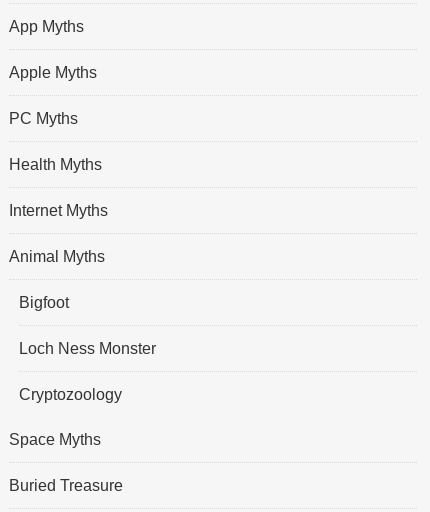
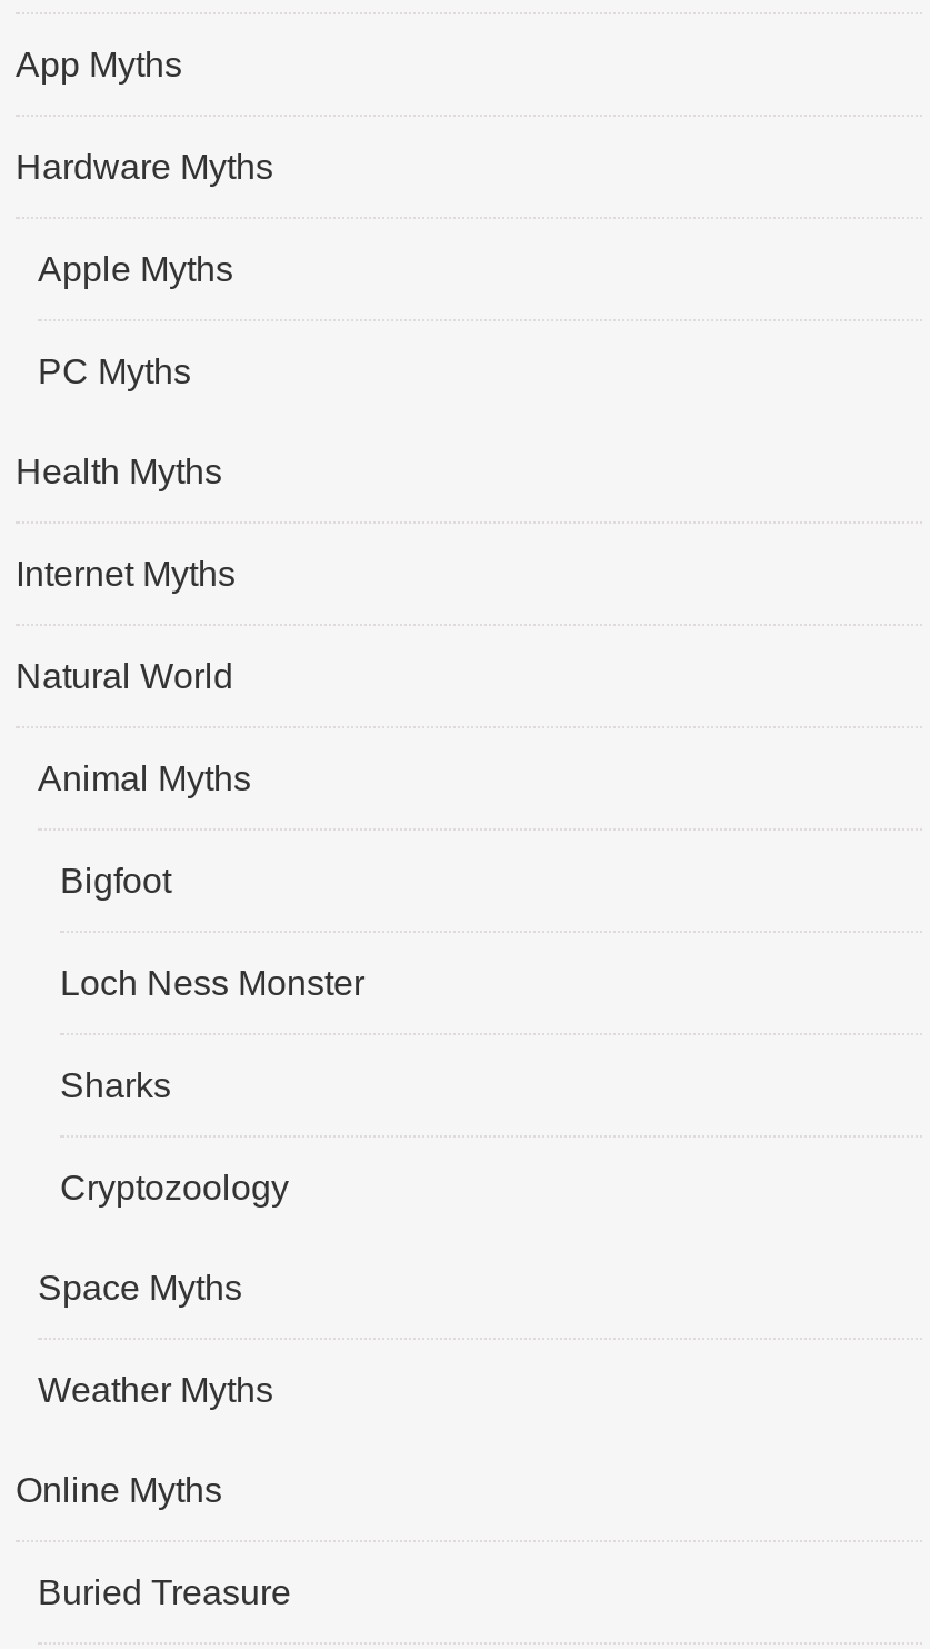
none -> [16,149,273,186] Hardware Myths
none -> [16,658,233,696] Natural World
none -> [60,1067,171,1105] Sharks
none -> [16,1372,273,1510] Weather Myths | Online Myths

